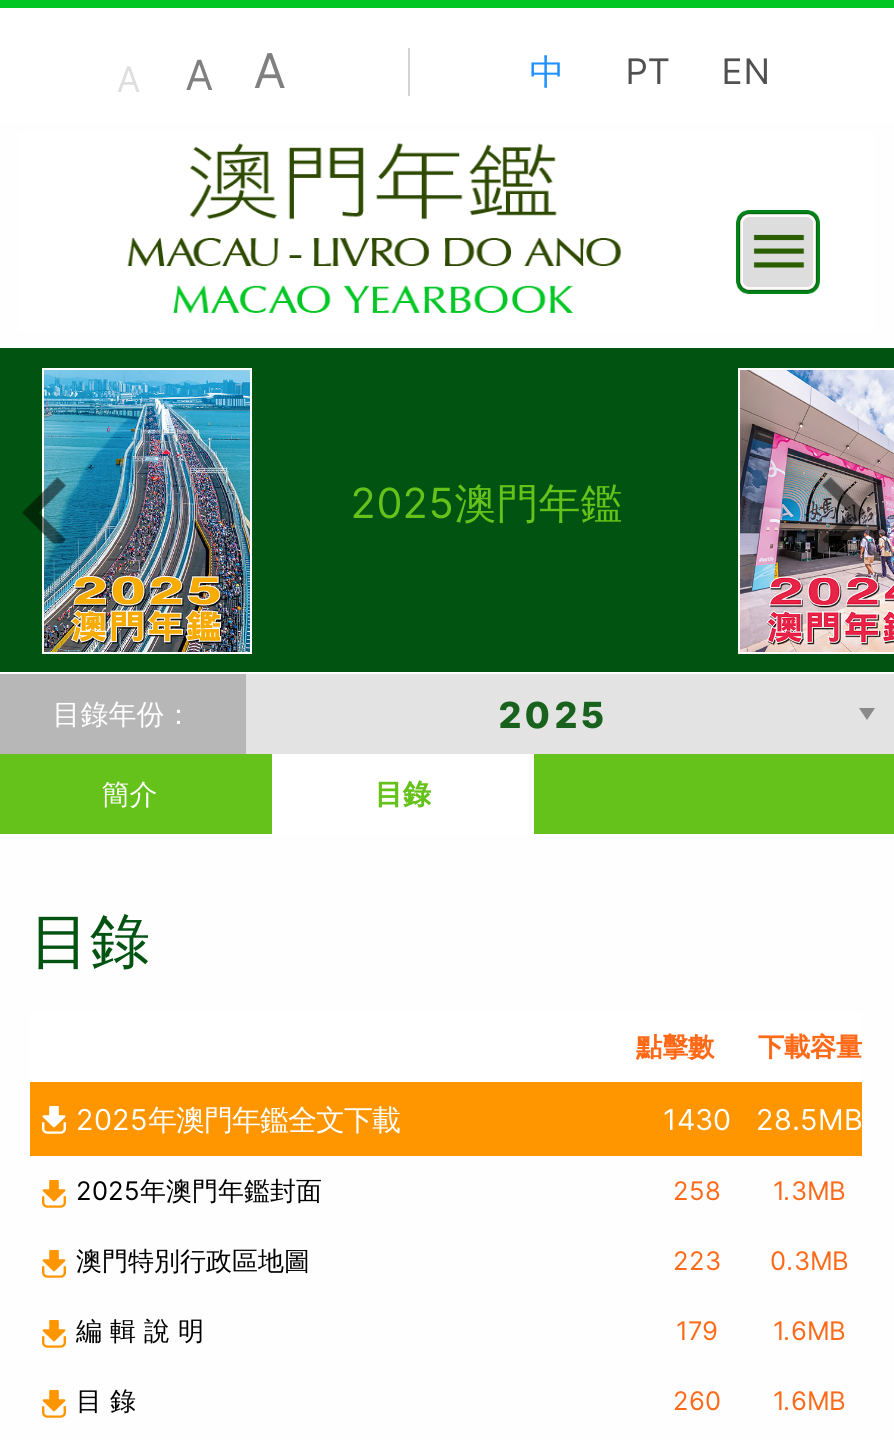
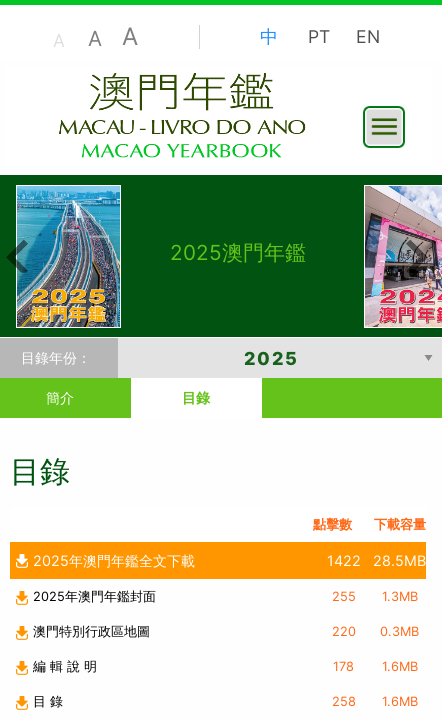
[663,1102,862,1136] 1430 28.5MB -> [326,552,426,569] 1422 28.5MB
[673,1176,845,1206] 258 1.3MB -> [331,589,417,604] 255 1.3MB
[673,1246,848,1276] 223 0.3MB -> [331,624,419,639] 220 0.3MB
[676,1316,845,1346] 179 1.6MB -> [333,659,417,674] 178 1.6MB
[673,1386,845,1416] 260 1.6MB -> [331,694,417,709] 258 1.6MB

